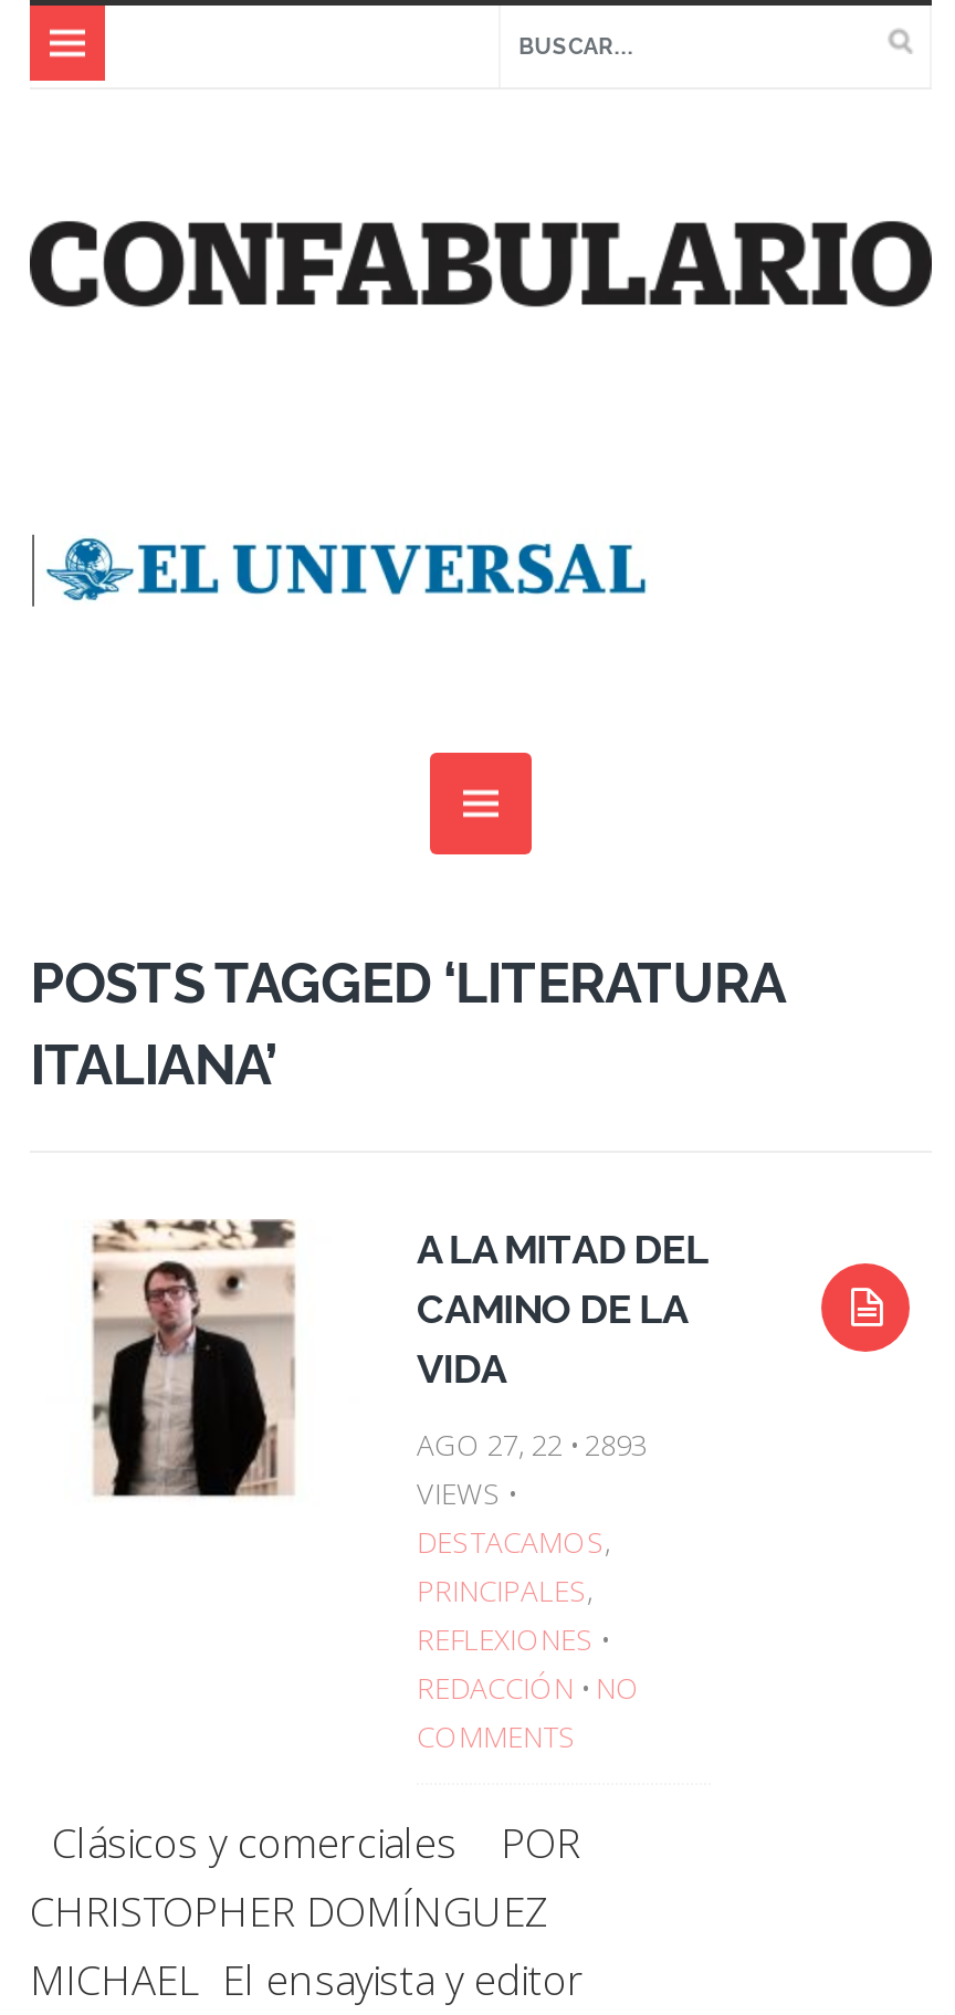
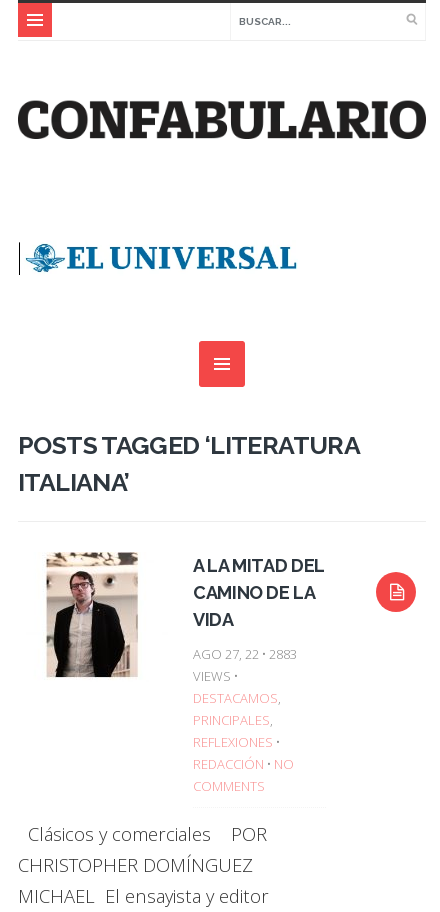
[417,1424,647,1463] AGO 27, 22 • 2893 -> [193,644,297,662] AGO 27, 22 • 2883

